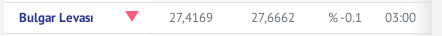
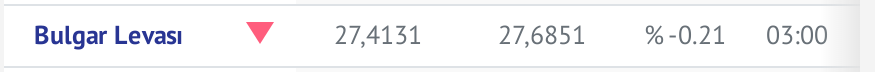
[169,9,213,26] 27,4169 -> [334,18,422,52] 27,4131
[251,9,295,26] 27,6662 -> [498,18,586,52] 27,6851
[327,9,361,26] % -0.1 -> [644,18,726,52] % -0.21

